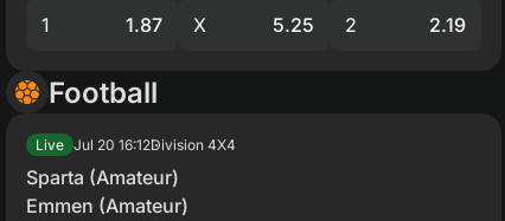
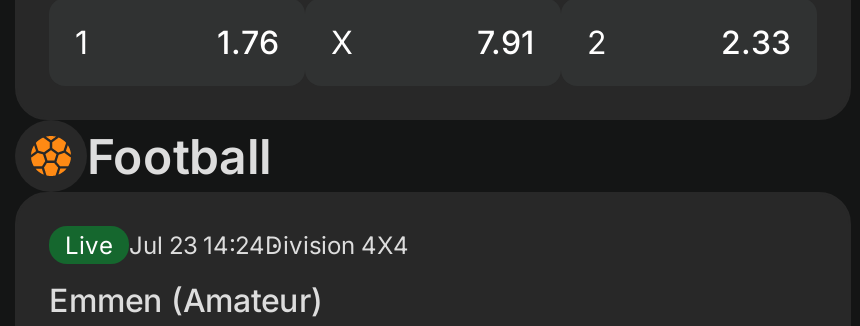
[126,13,206,37] 1.87 X -> [217,22,353,62] 1.76 X
[273,13,357,37] 5.25 2 -> [477,22,607,62] 7.91 2
[429,13,466,37] 2.19 -> [721,22,791,62] 2.33
[26,135,236,189] Live Jul 20 16:12Division 4X4 | Sparta (Amateur) -> [65,229,409,260] Live Jul 23 14:24Division 4X4

